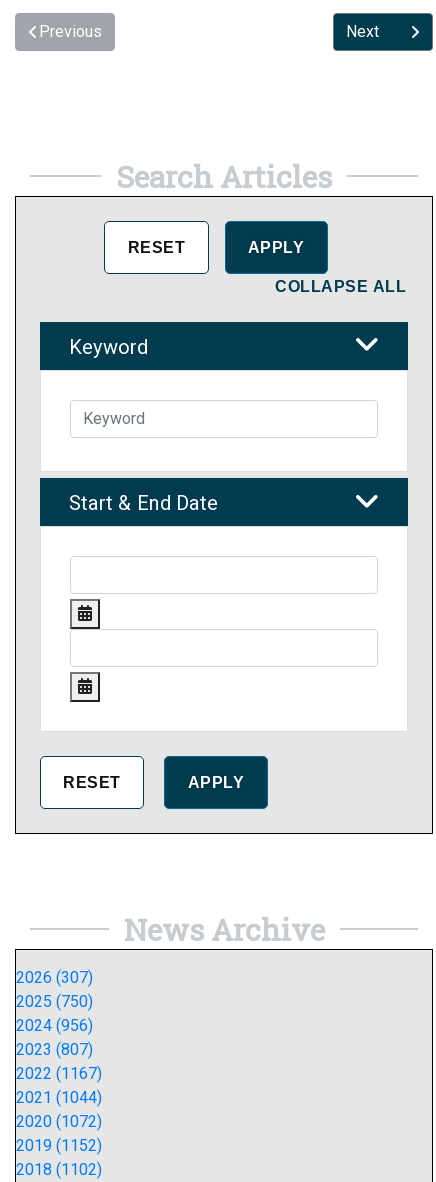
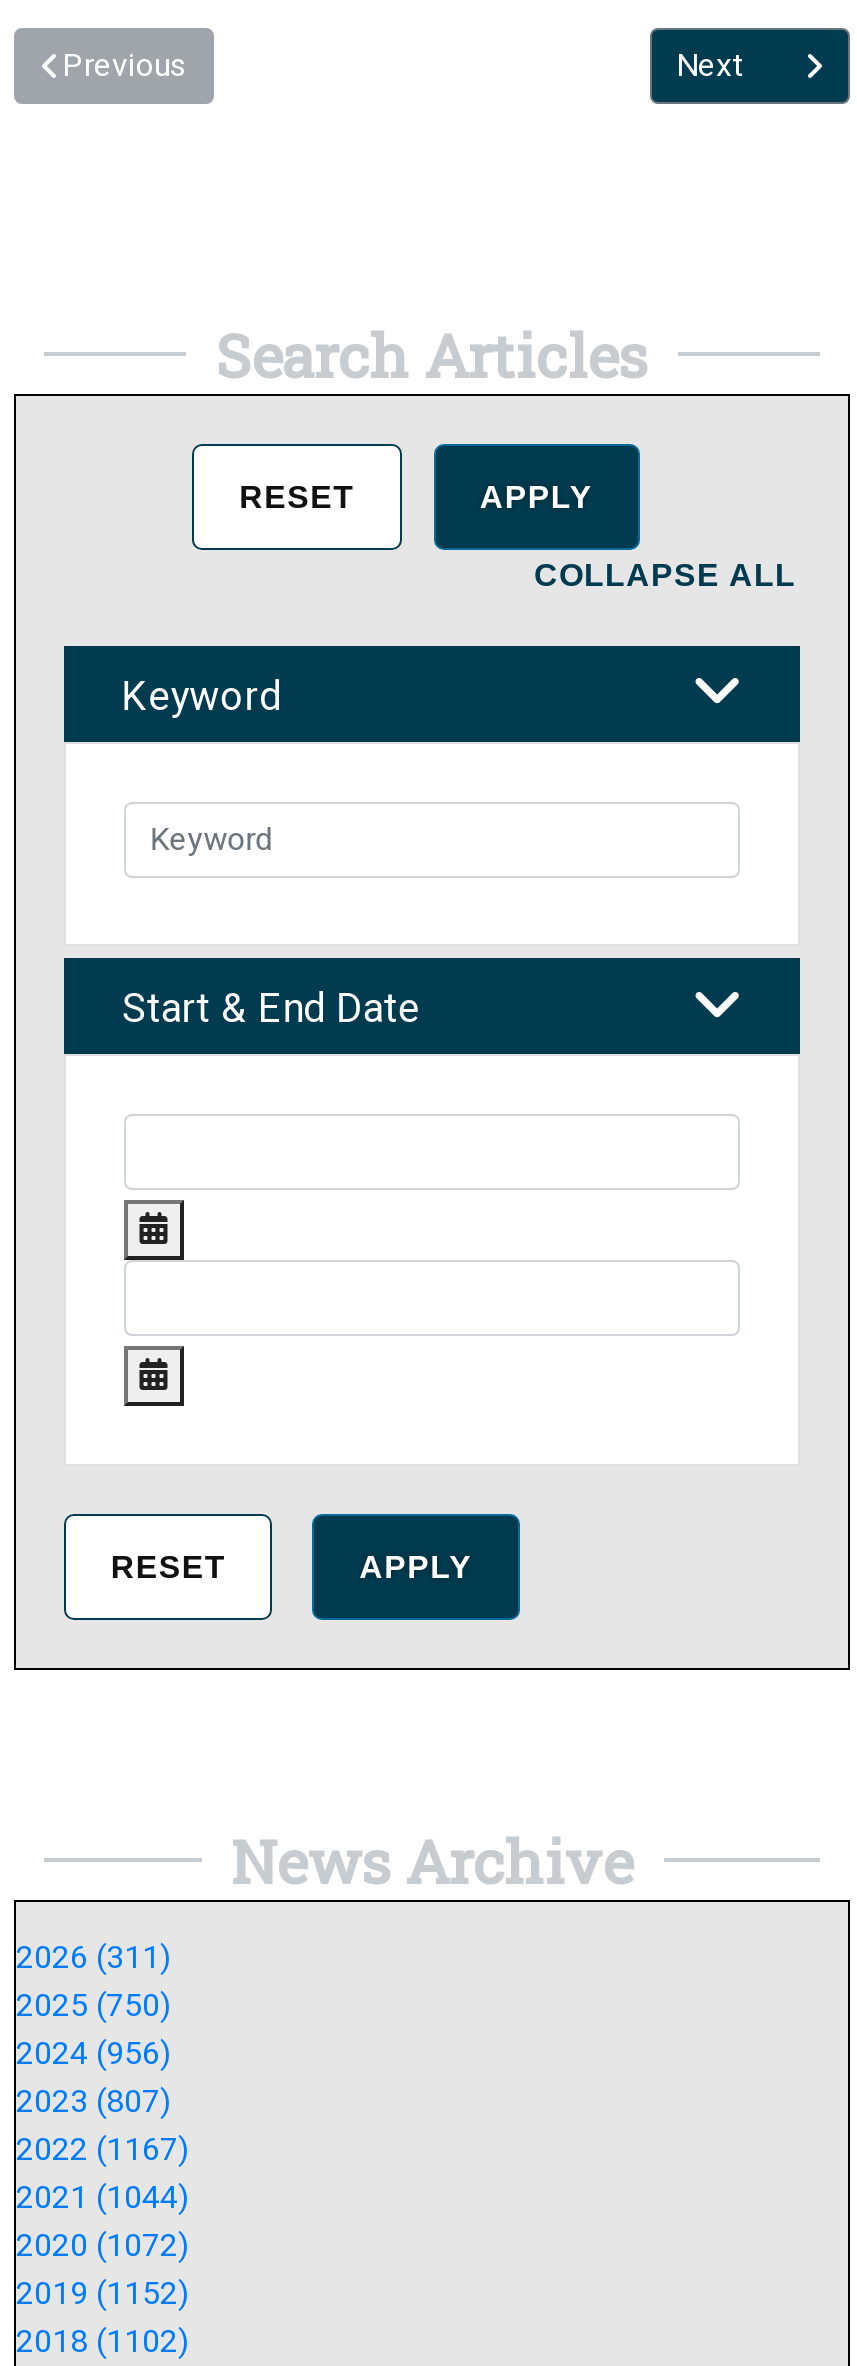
[16,968,93,987] 2026 (307) -> [16,1938,170,1976] 2026 (311)

